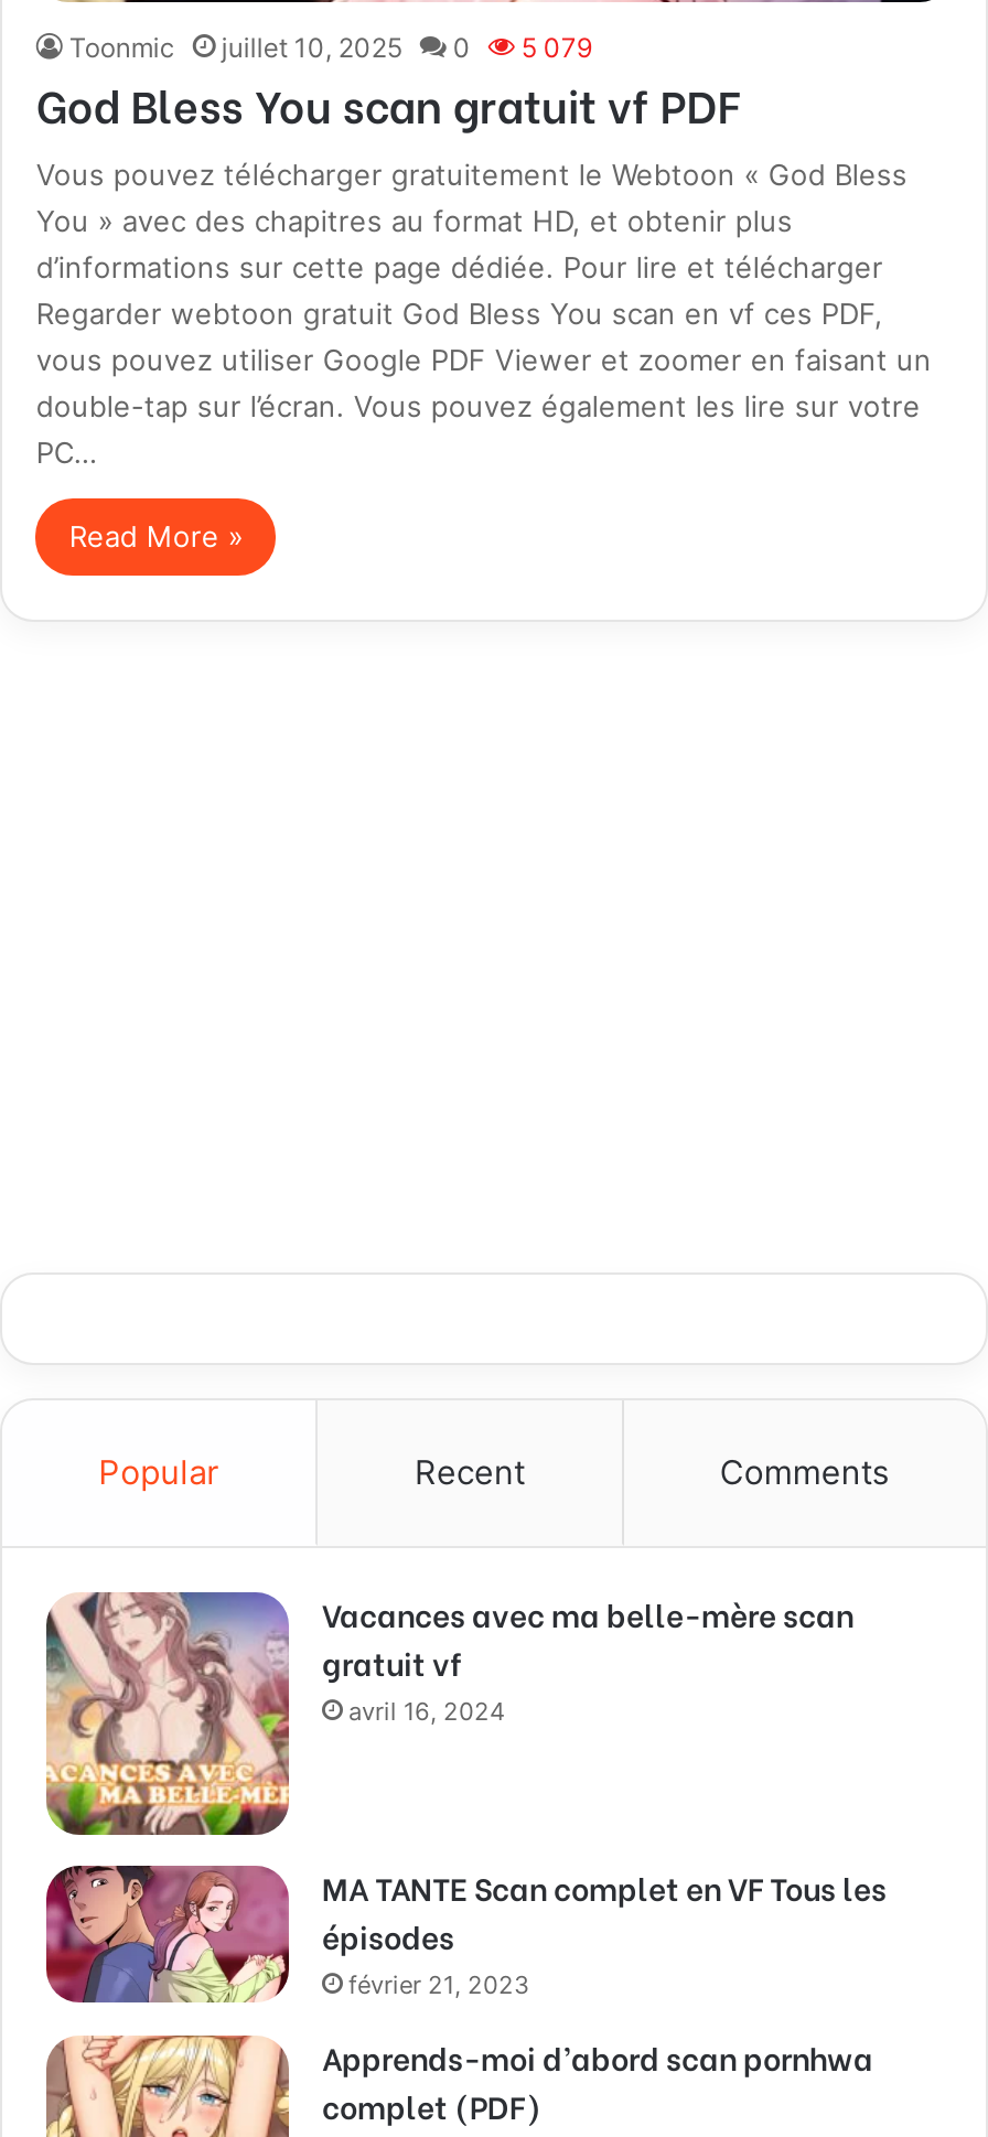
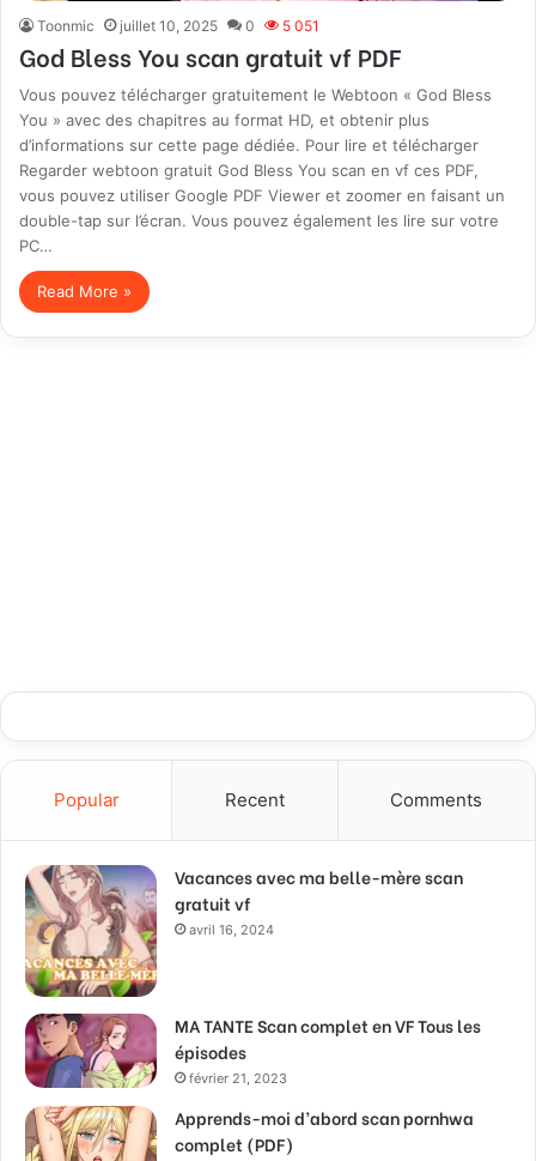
[69,31,592,64] Toonmic juillet 10, 2025 0 5 079 -> [37,17,320,35] Toonmic juillet 10, 2025 0 5 051

